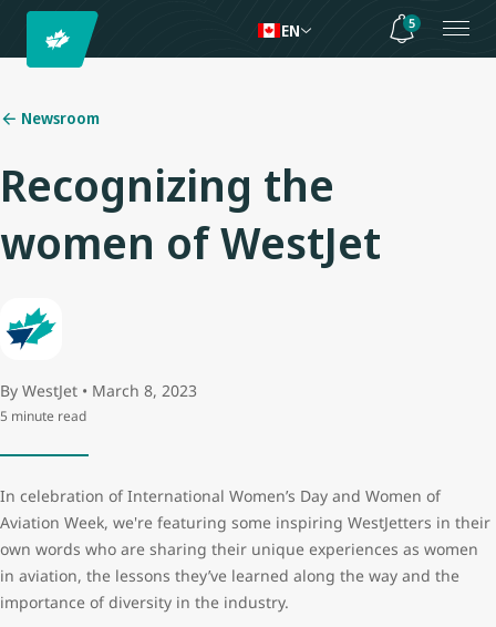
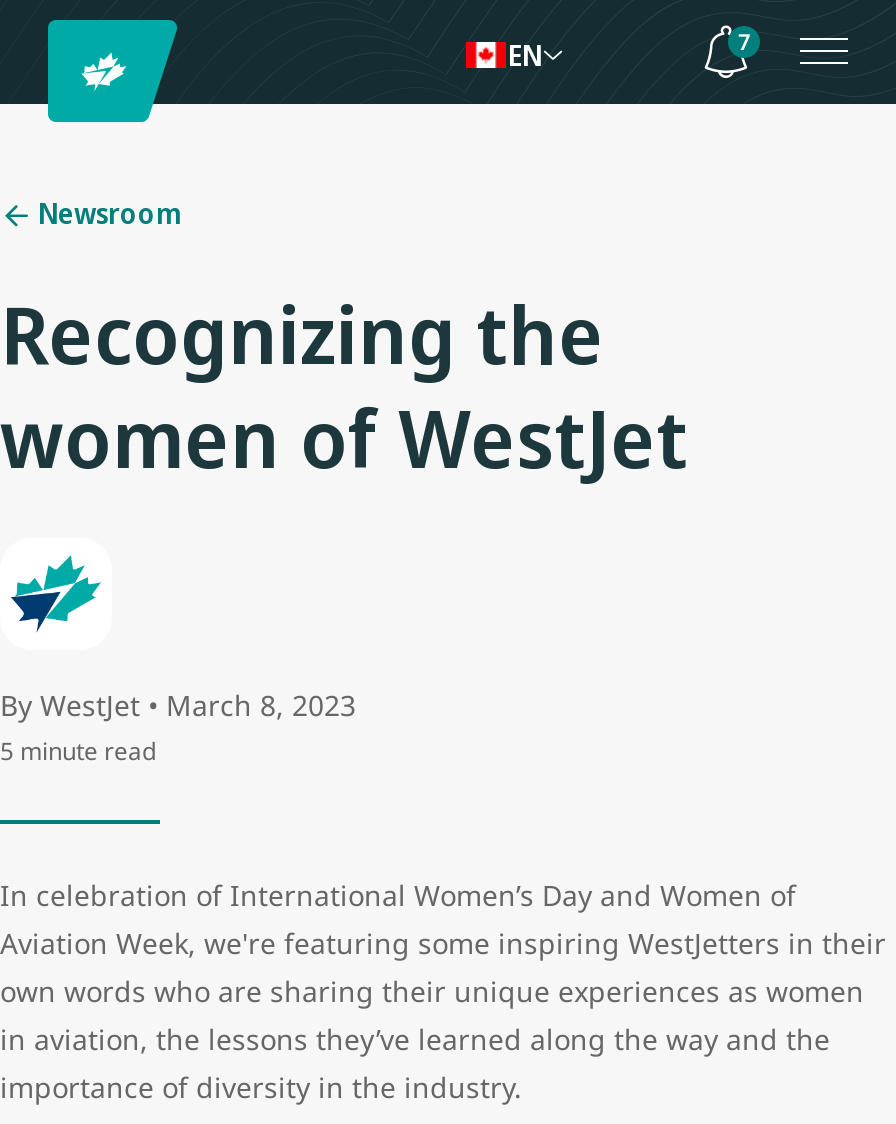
[409,14,415,30] 5 -> [738,25,750,55] 7

